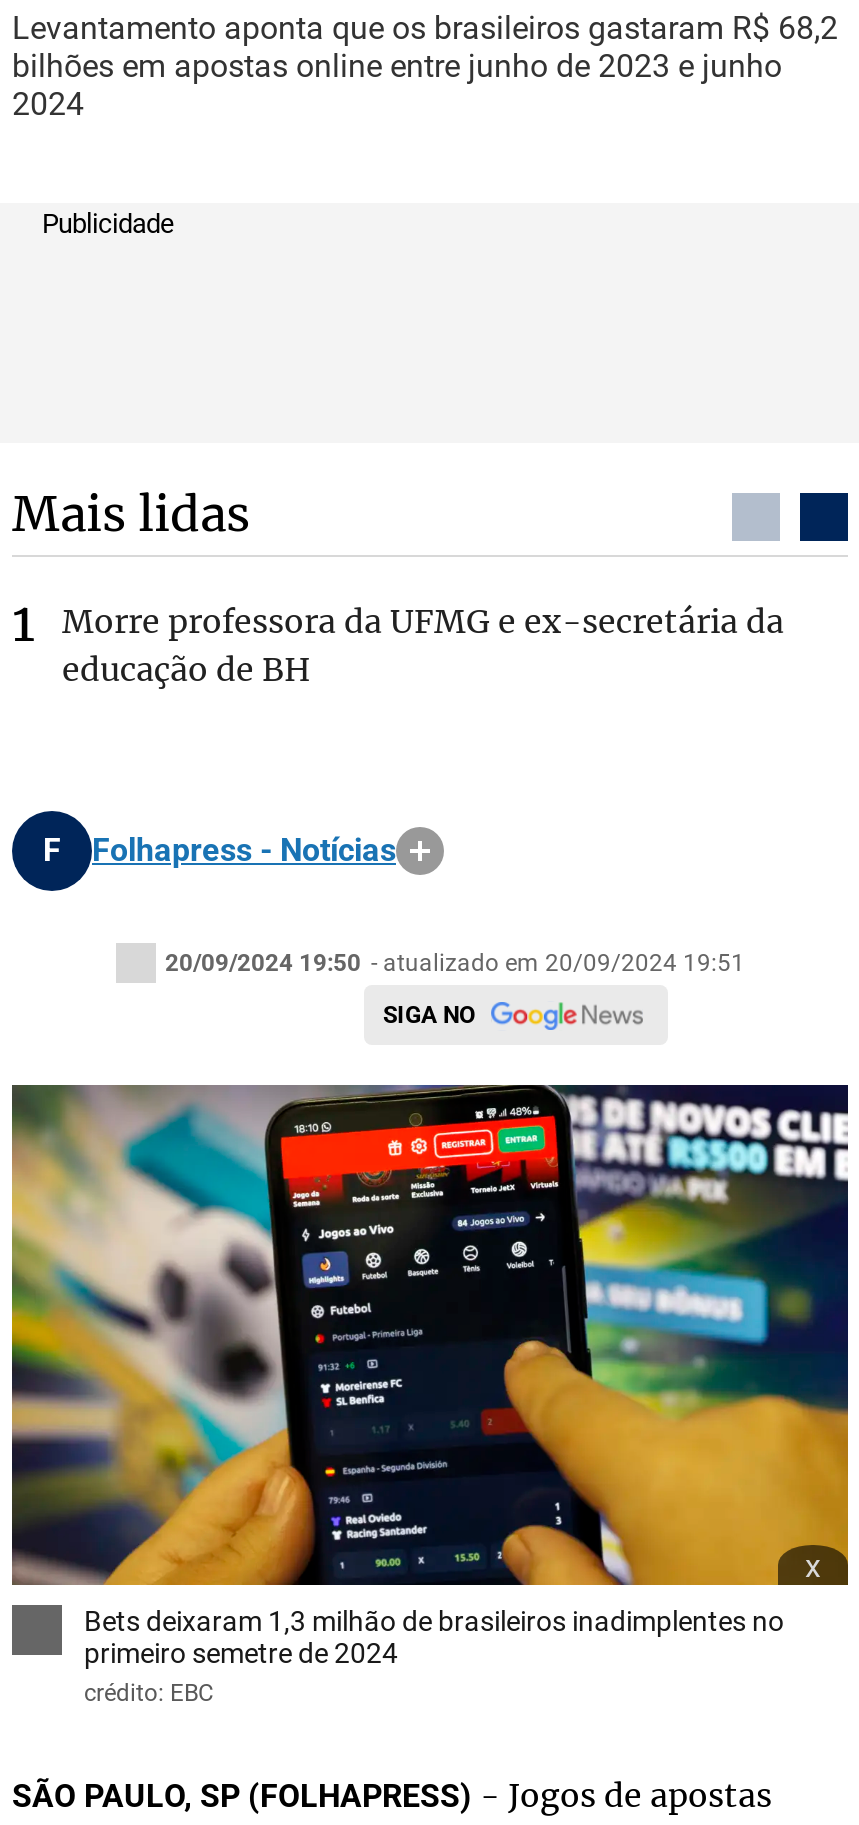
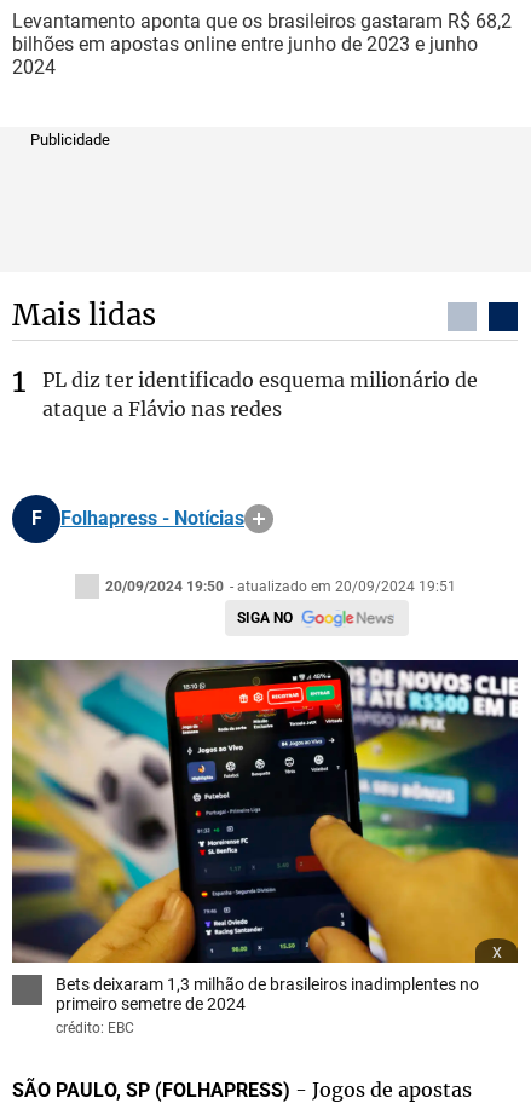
[62,601,784,689] Morre professora da UFMG e ex-secretária da | educação de BH -> [42,368,478,421] PL diz ter identificado esquema milionário de | ataque a Flávio nas redes

